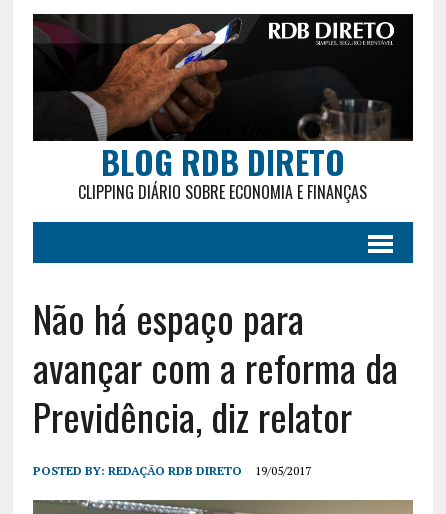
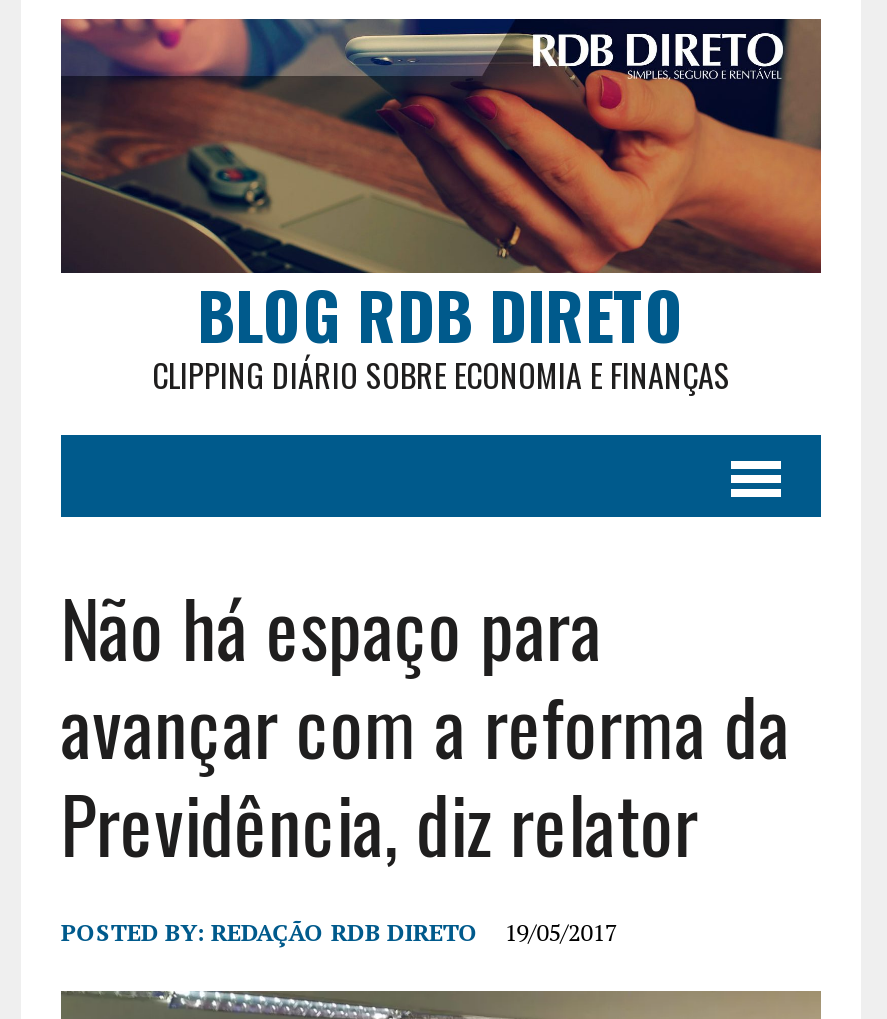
[33,13,414,140] [image] -> [61,17,823,273] [image]

